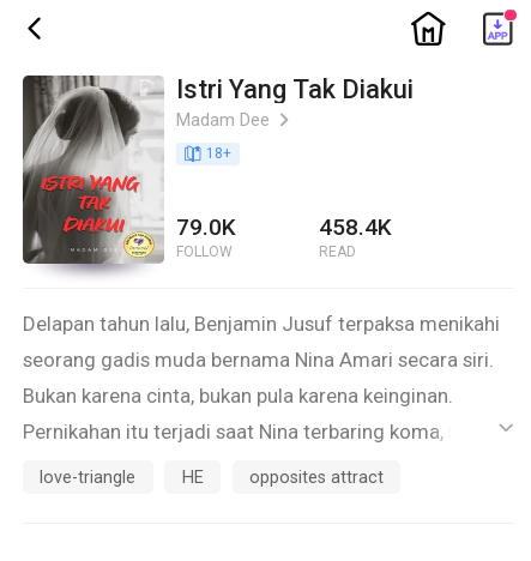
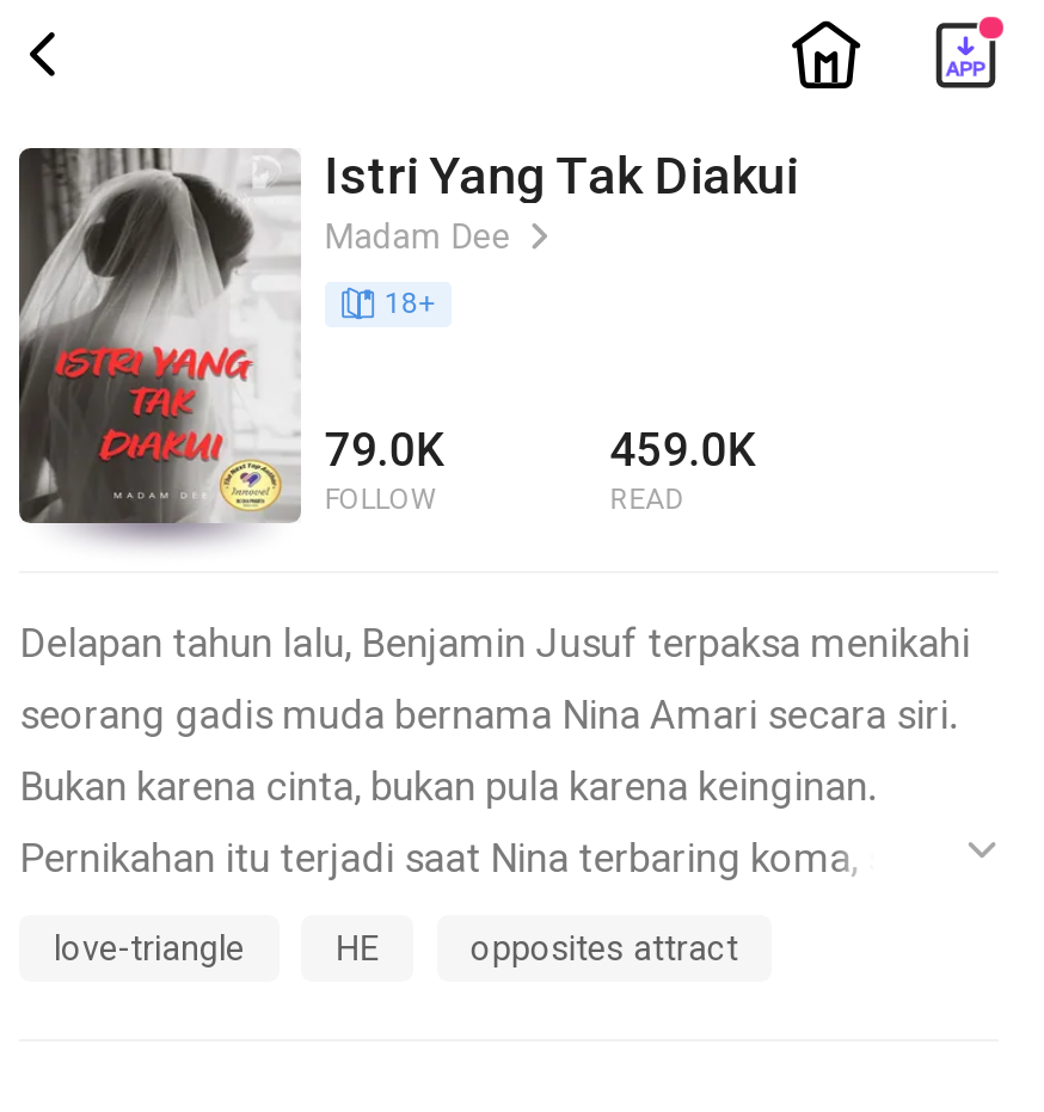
[319,213,392,241] 458.4K -> [610,423,755,478] 459.0K

